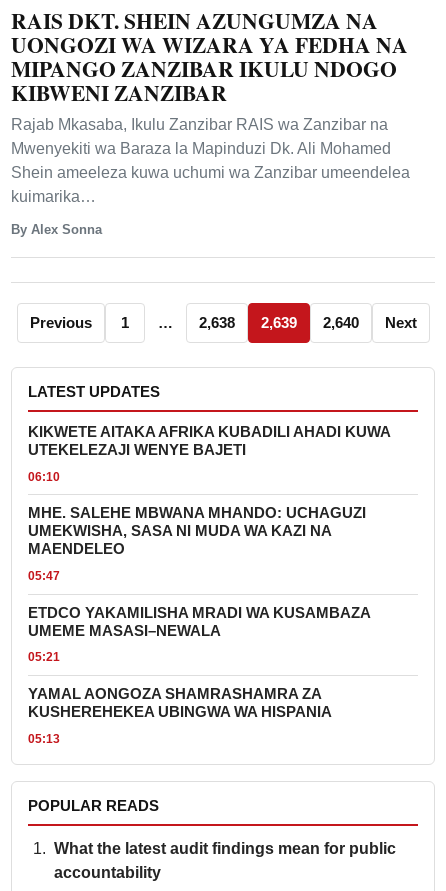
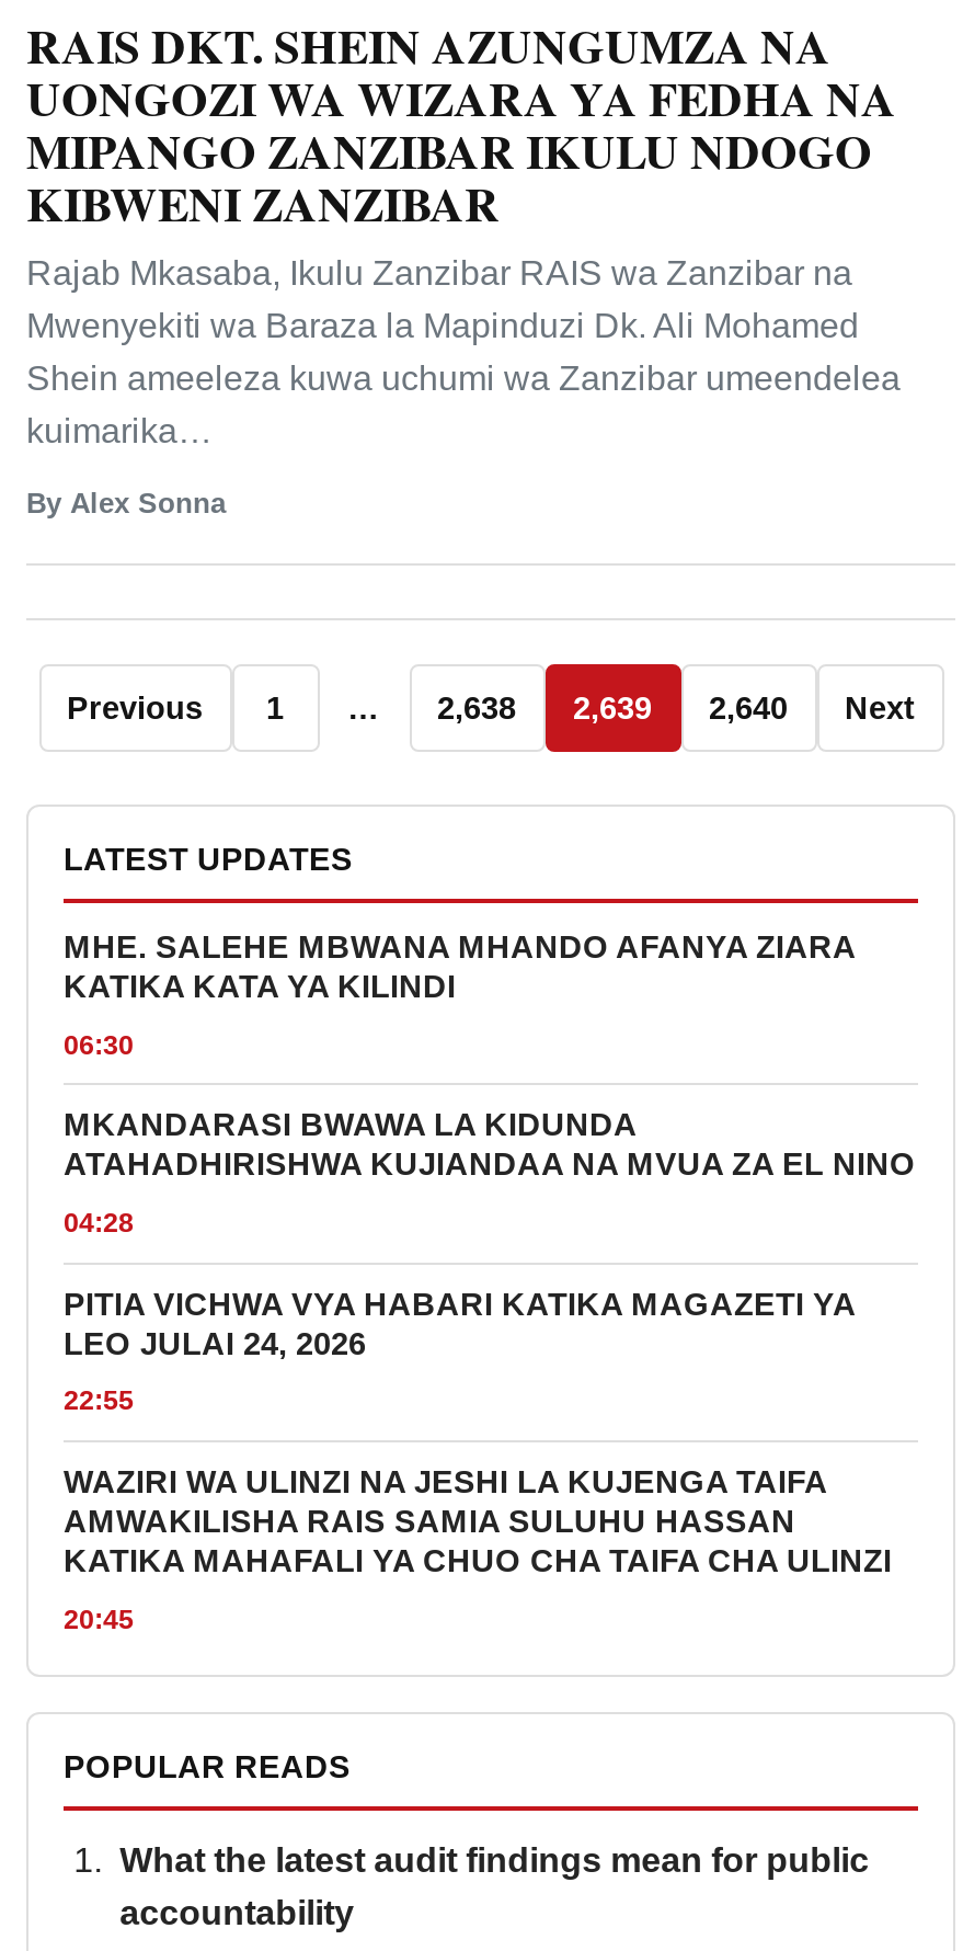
[28,424,390,458] KIKWETE AITAKA AFRIKA KUBADILI AHADI KUWA | UTEKELEZAJI WENYE BAJETI -> [64,929,855,1004] MHE. SALEHE MBWANA MHANDO AFANYA ZIARA | KATIKA KATA YA KILINDI
[28,470,60,484] 06:10 -> [64,1029,134,1060] 06:30
[28,505,366,557] MHE. SALEHE MBWANA MHANDO: UCHAGUZI | UMEKWISHA, SASA NI MUDA WA KAZI NA | MAENDELEO -> [64,1107,916,1182] MKANDARASI BWAWA LA KIDUNDA | ATAHADHIRISHWA KUJIANDAA NA MVUA ZA EL NINO
[28,569,60,583] 05:47 -> [64,1208,134,1239] 04:28
[28,604,370,638] ETDCO YAKAMILISHA MRADI WA KUSAMBAZA | UMEME MASASI–NEWALA -> [64,1286,855,1360] PITIA VICHWA VYA HABARI KATIKA MAGAZETI YA | LEO JULAI 24, 2026
[28,650,60,664] 05:21 -> [64,1386,134,1417] 22:55
[28,686,332,720] YAMAL AONGOZA SHAMRASHAMRA ZA | KUSHEREHEKEA UBINGWA WA HISPANIA -> [64,1464,892,1578] WAZIRI WA ULINZI NA JESHI LA KUJENGA TAIFA | AMWAKILISHA RAIS SAMIA SULUHU HASSAN | KATIKA MAHAFALI YA CHUO CHA TAIFA CHA ULINZI
[28,732,60,746] 05:13 -> [64,1604,134,1635] 20:45

